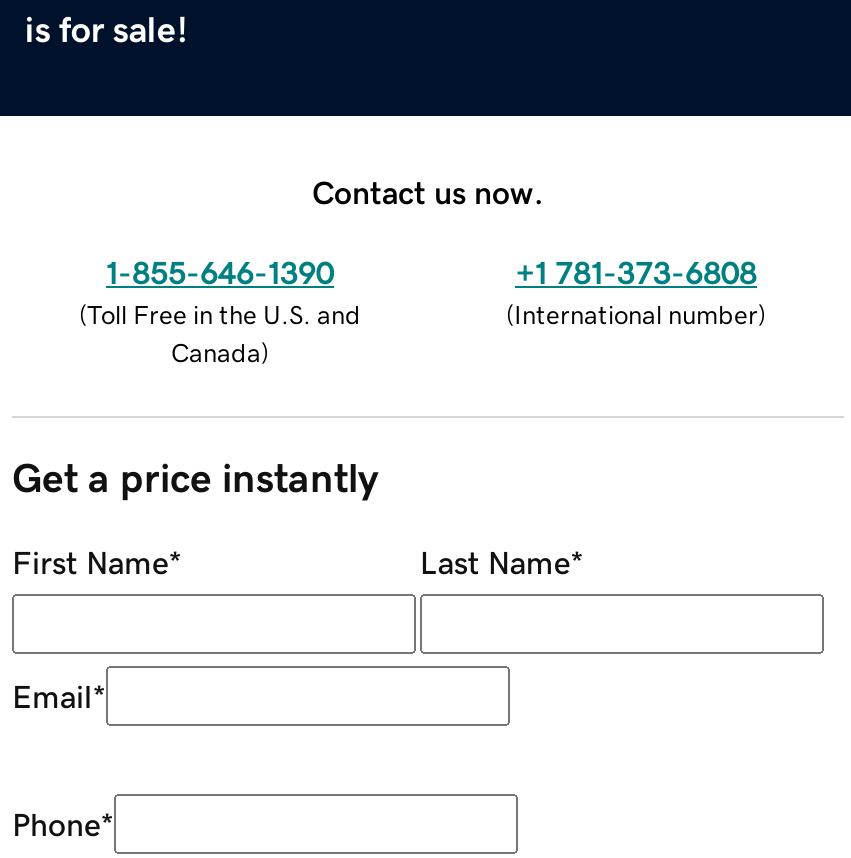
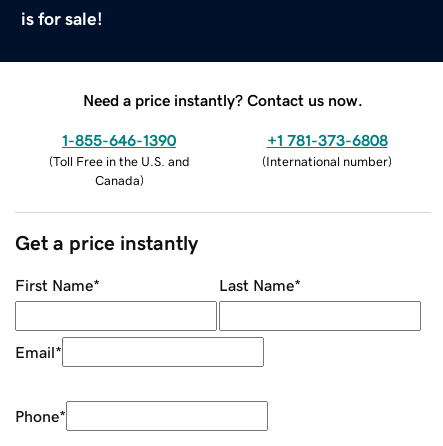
[312,175,544,207] Contact us now. -> [83,92,363,108] Need a price instantly? Contact us now.

